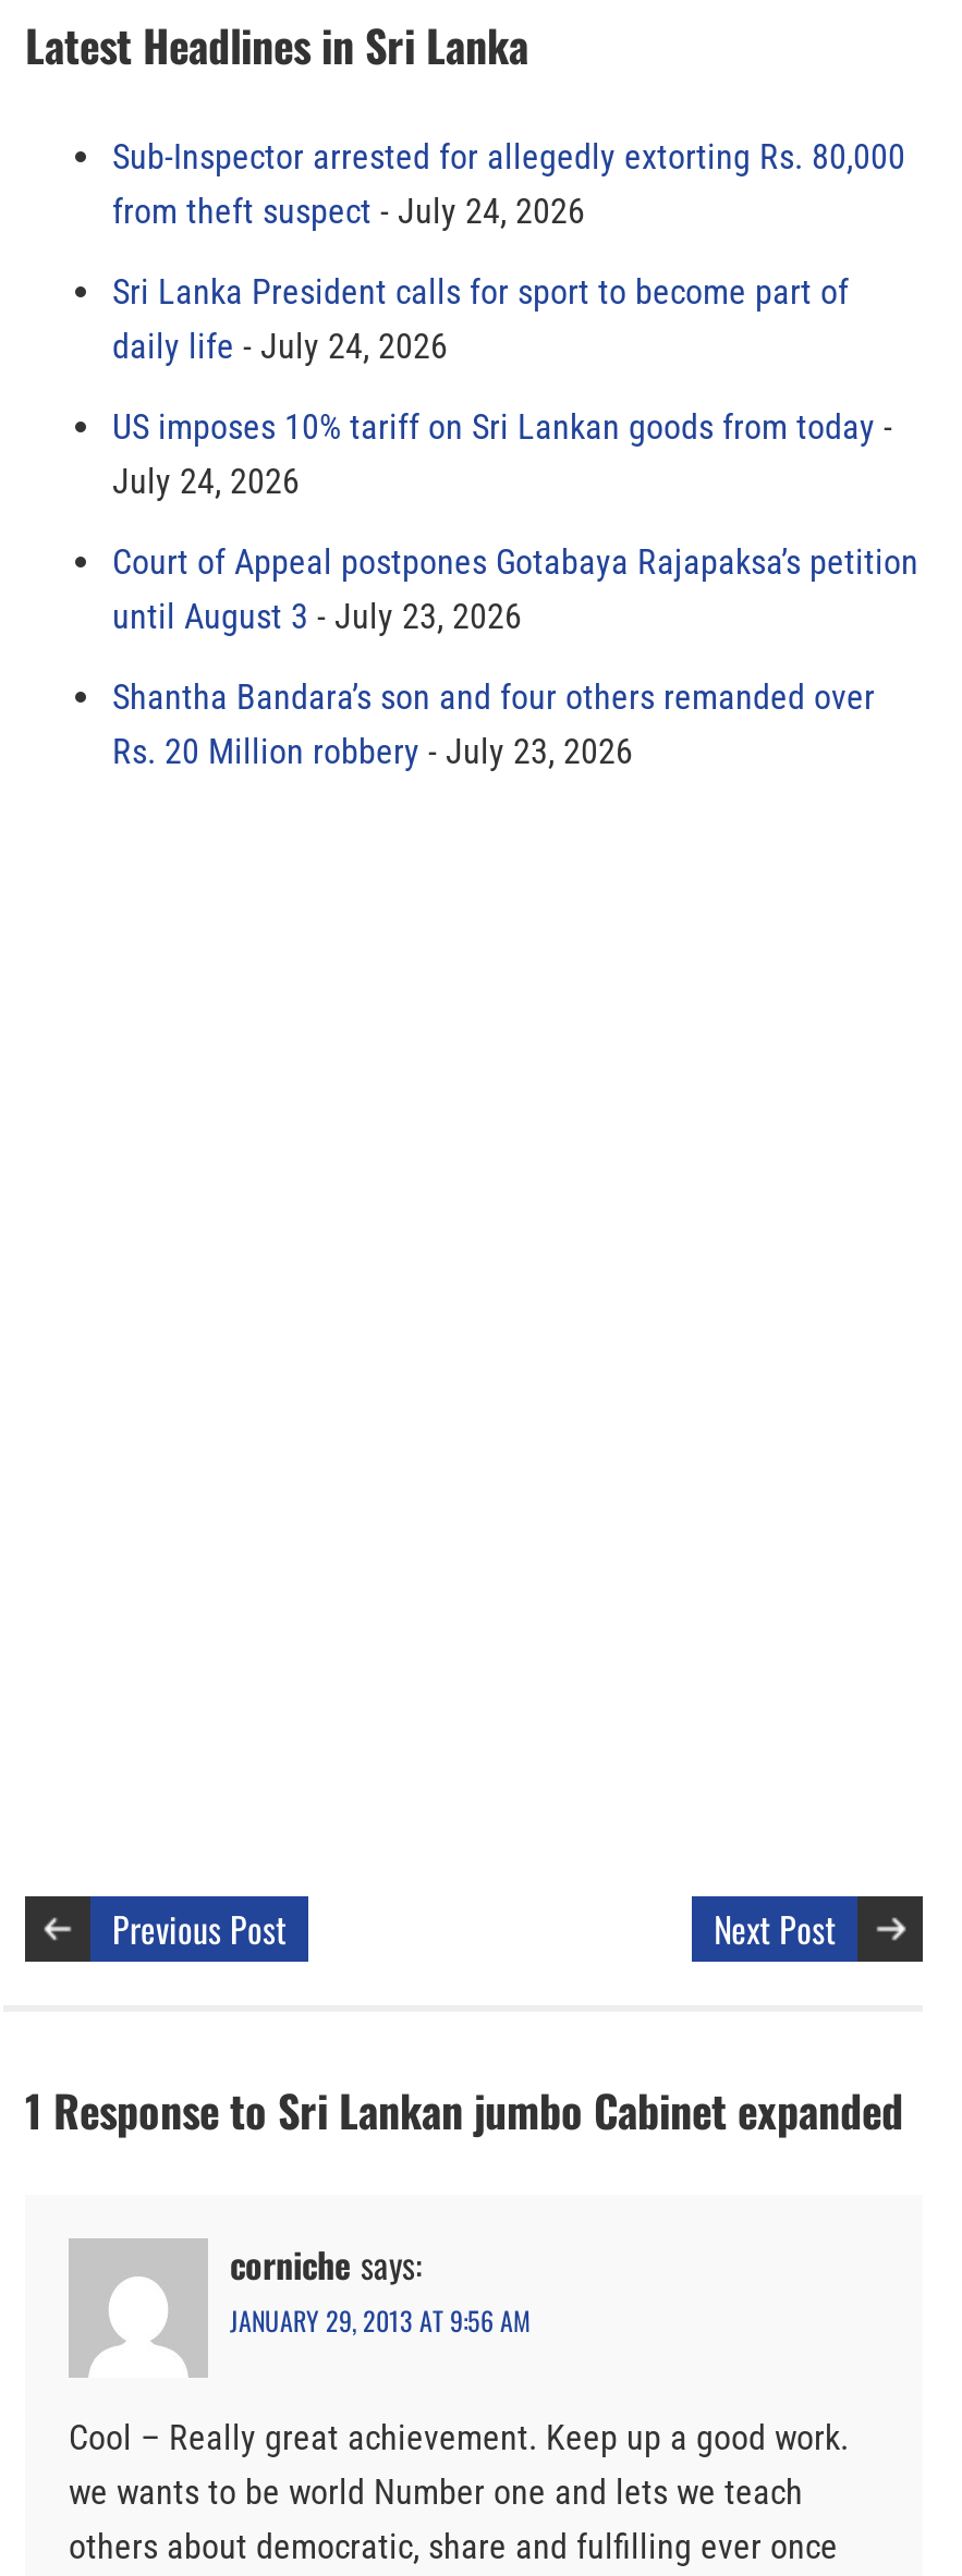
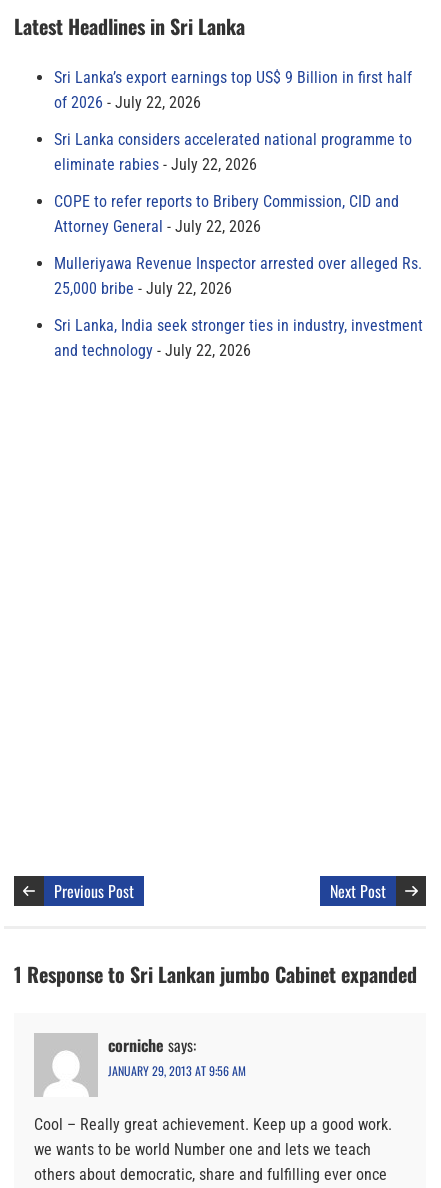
[112,136,905,232] Sub-Inspector arrested for allegedly extorting Rs. 80,000 | from theft suspect | July 24, 2026 -> [54,68,412,112] Sri Lanka’s export earnings top US$ 9 Billion in first half | of 2026 | July 22, 2026
[112,271,849,367] Sri Lanka President calls for sport to become part of | daily life | July 24, 2026 -> [54,130,412,174] Sri Lanka considers accelerated national programme to | eliminate rabies | July 22, 2026
[112,406,875,502] US imposes 10% tariff on Sri Lankan goods from today | July 24, 2026 -> [54,192,399,236] COPE to refer reports to Bribery Commission, CID and | Attorney General | July 22, 2026
[112,541,918,637] Court of Appeal postpones Gotabaya Rajapaksa’s petition | until August 3 | July 23, 2026 -> [54,254,422,298] Mulleriyawa Revenue Inspector arrested over alleged Rs. | 25,000 bribe | July 22, 2026
[112,676,875,772] Shantha Bandara’s son and four others remanded over | Rs. 20 Million robbery | July 23, 2026 -> [54,316,423,360] Sri Lanka, India seek stronger ties in industry, investment | and technology | July 22, 2026

